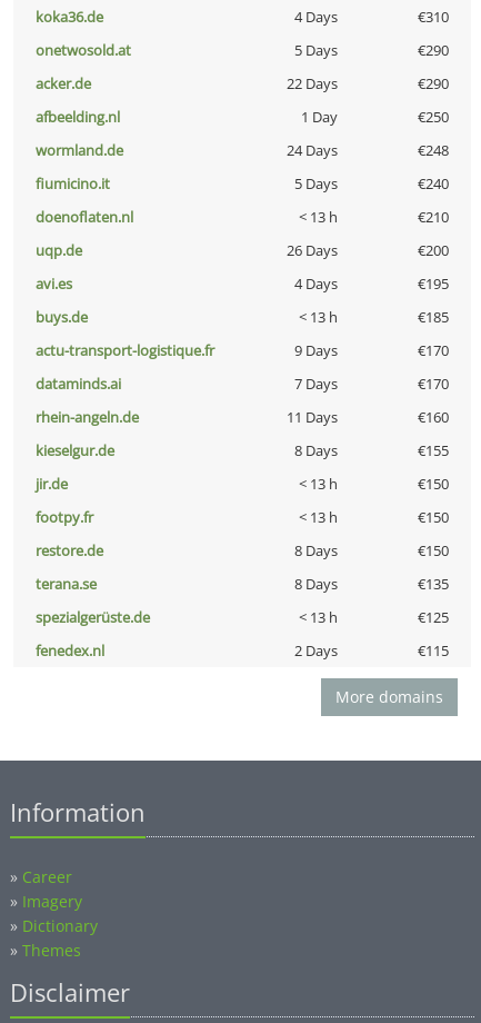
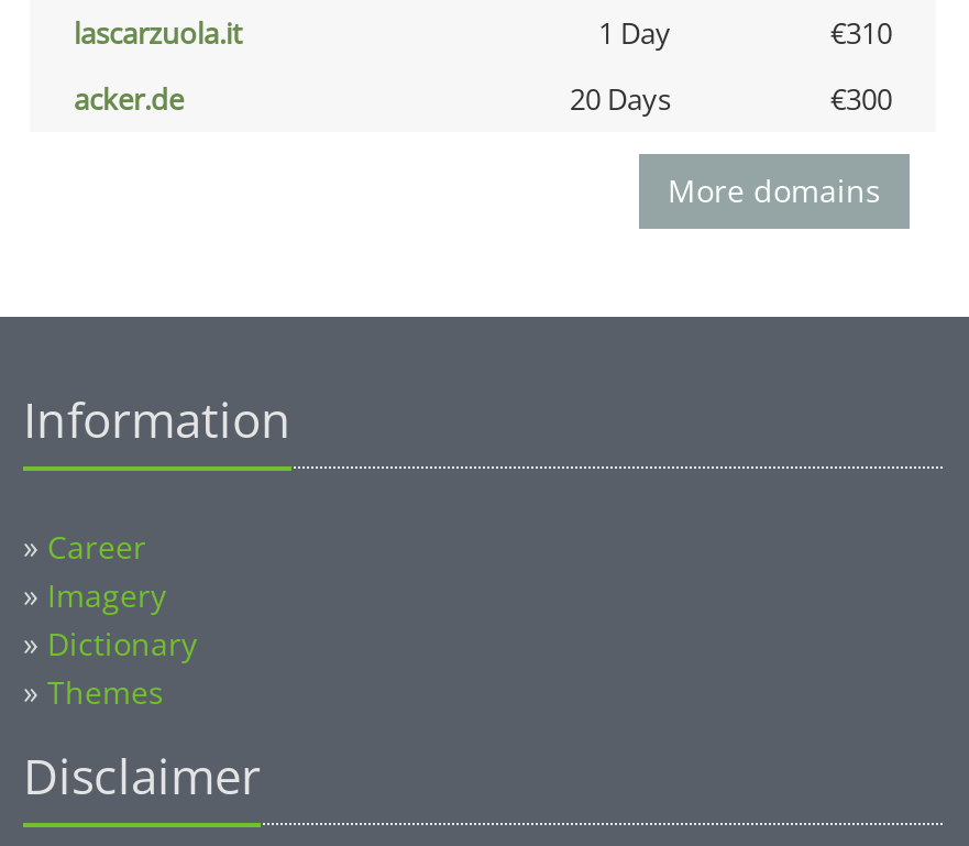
[36,7,337,27] koka36.de | 4 Days -> [74,13,671,53] lascarzuola.it | 1 Day
[36,40,449,60] onetwosold.at | 5 Days | €290 -> none
[36,73,449,661] 22 Days | €290 | afbeelding.nl | 1 Day | €250 | wormland.de | 24 Days | €248 | fiumicino.it | 5 Days | €240 | doenoflaten.nl | < 13 h | €210 | uqp.de | 26 Days | €200 | avi.es | 4 Days | €195 | buys.de | < 13 h | €185 | actu-transport-logistique.fr | 9 Days | €170 | dataminds.ai | 7 Days | €170 | rhein-angeln.de | 11 Days | €160 | kieselgur.de | 8 Days | €155 | jir.de | < 13 h | €150 | footpy.fr | < 13 h | €150 | restore.de | 8 Days | €150 | terana.se | 8 Days | €135 | spezialgerüste.de | < 13 h | €125 | fenedex.nl | 2 Days | €115 -> [570,79,892,119] 20 Days | €300

